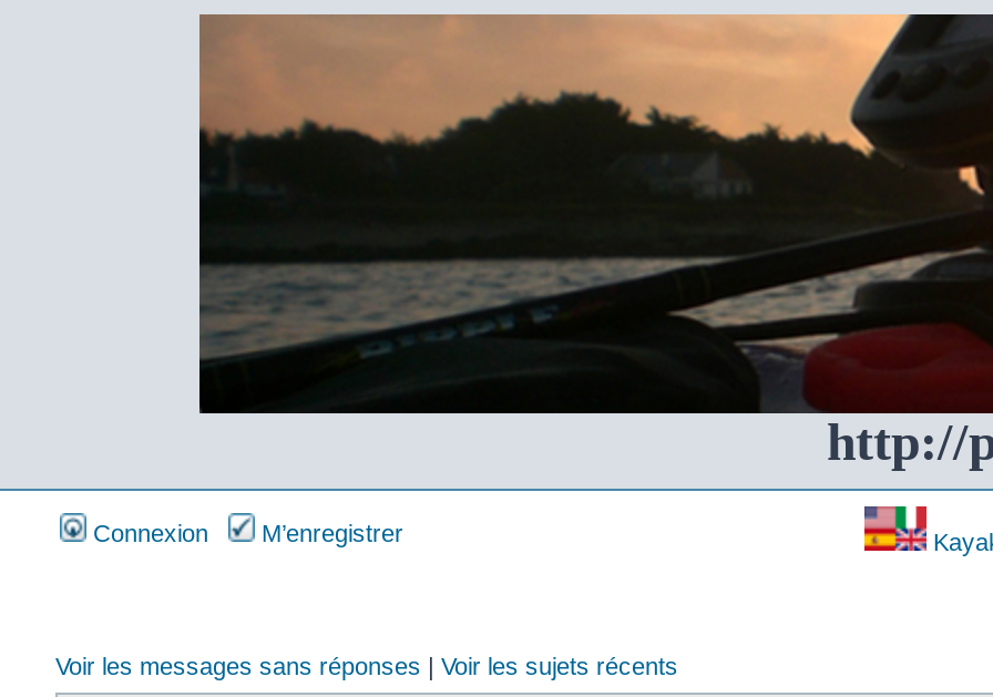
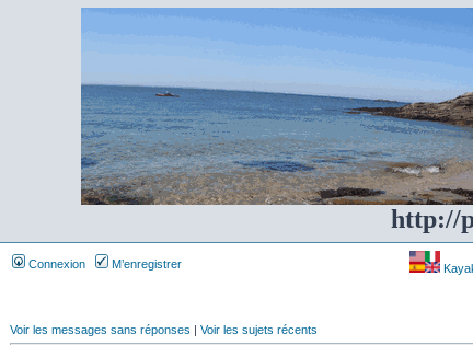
[197,12,986,413] [image] -> [80,7,470,206] [image]

